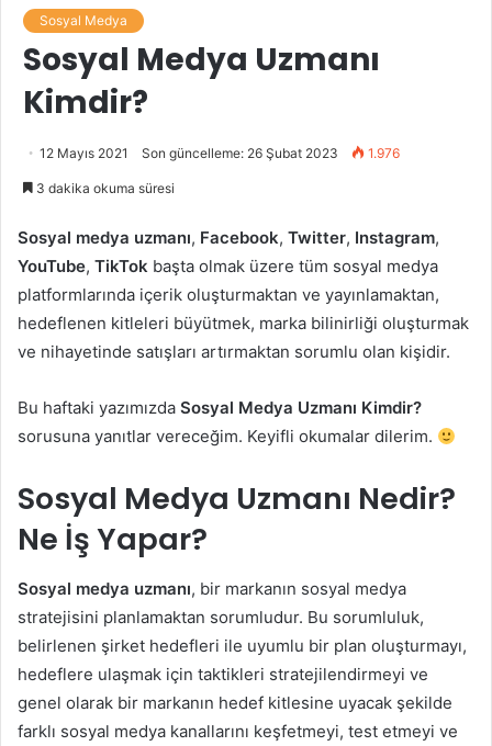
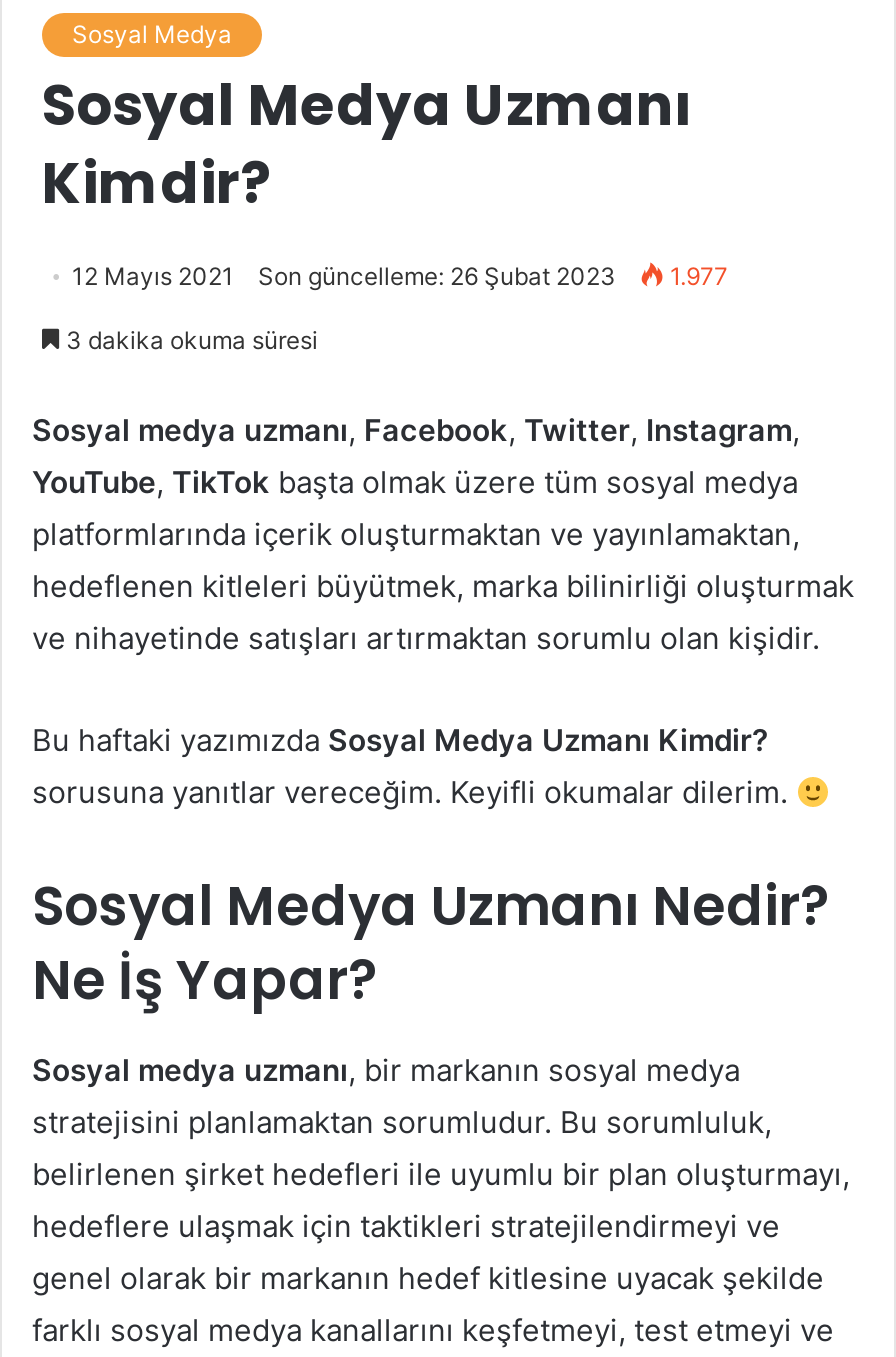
[40,145,400,162] 12 Mayıs 2021 Son güncelleme: 26 Şubat 2023 1.976 -> [72,262,728,292] 12 Mayıs 2021 Son güncelleme: 26 Şubat 2023 1.977

